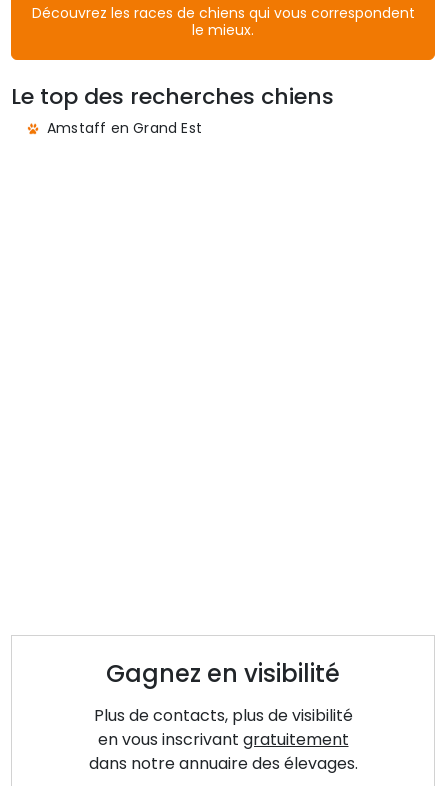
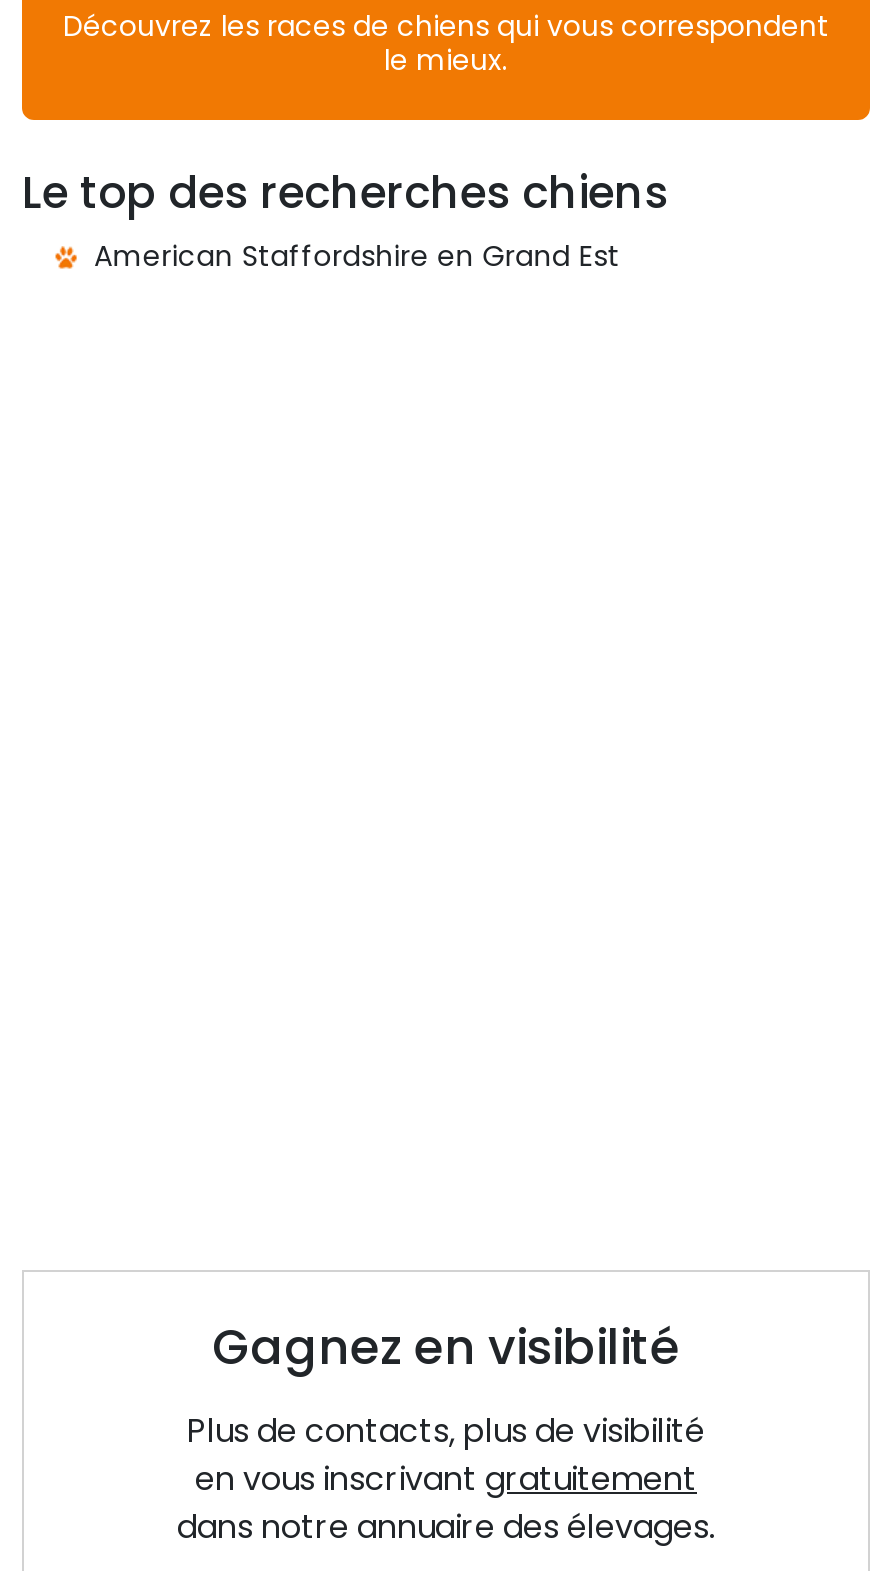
[47,118,202,138] Amstaff en Grand Est -> [94,235,620,275] American Staffordshire en Grand Est

